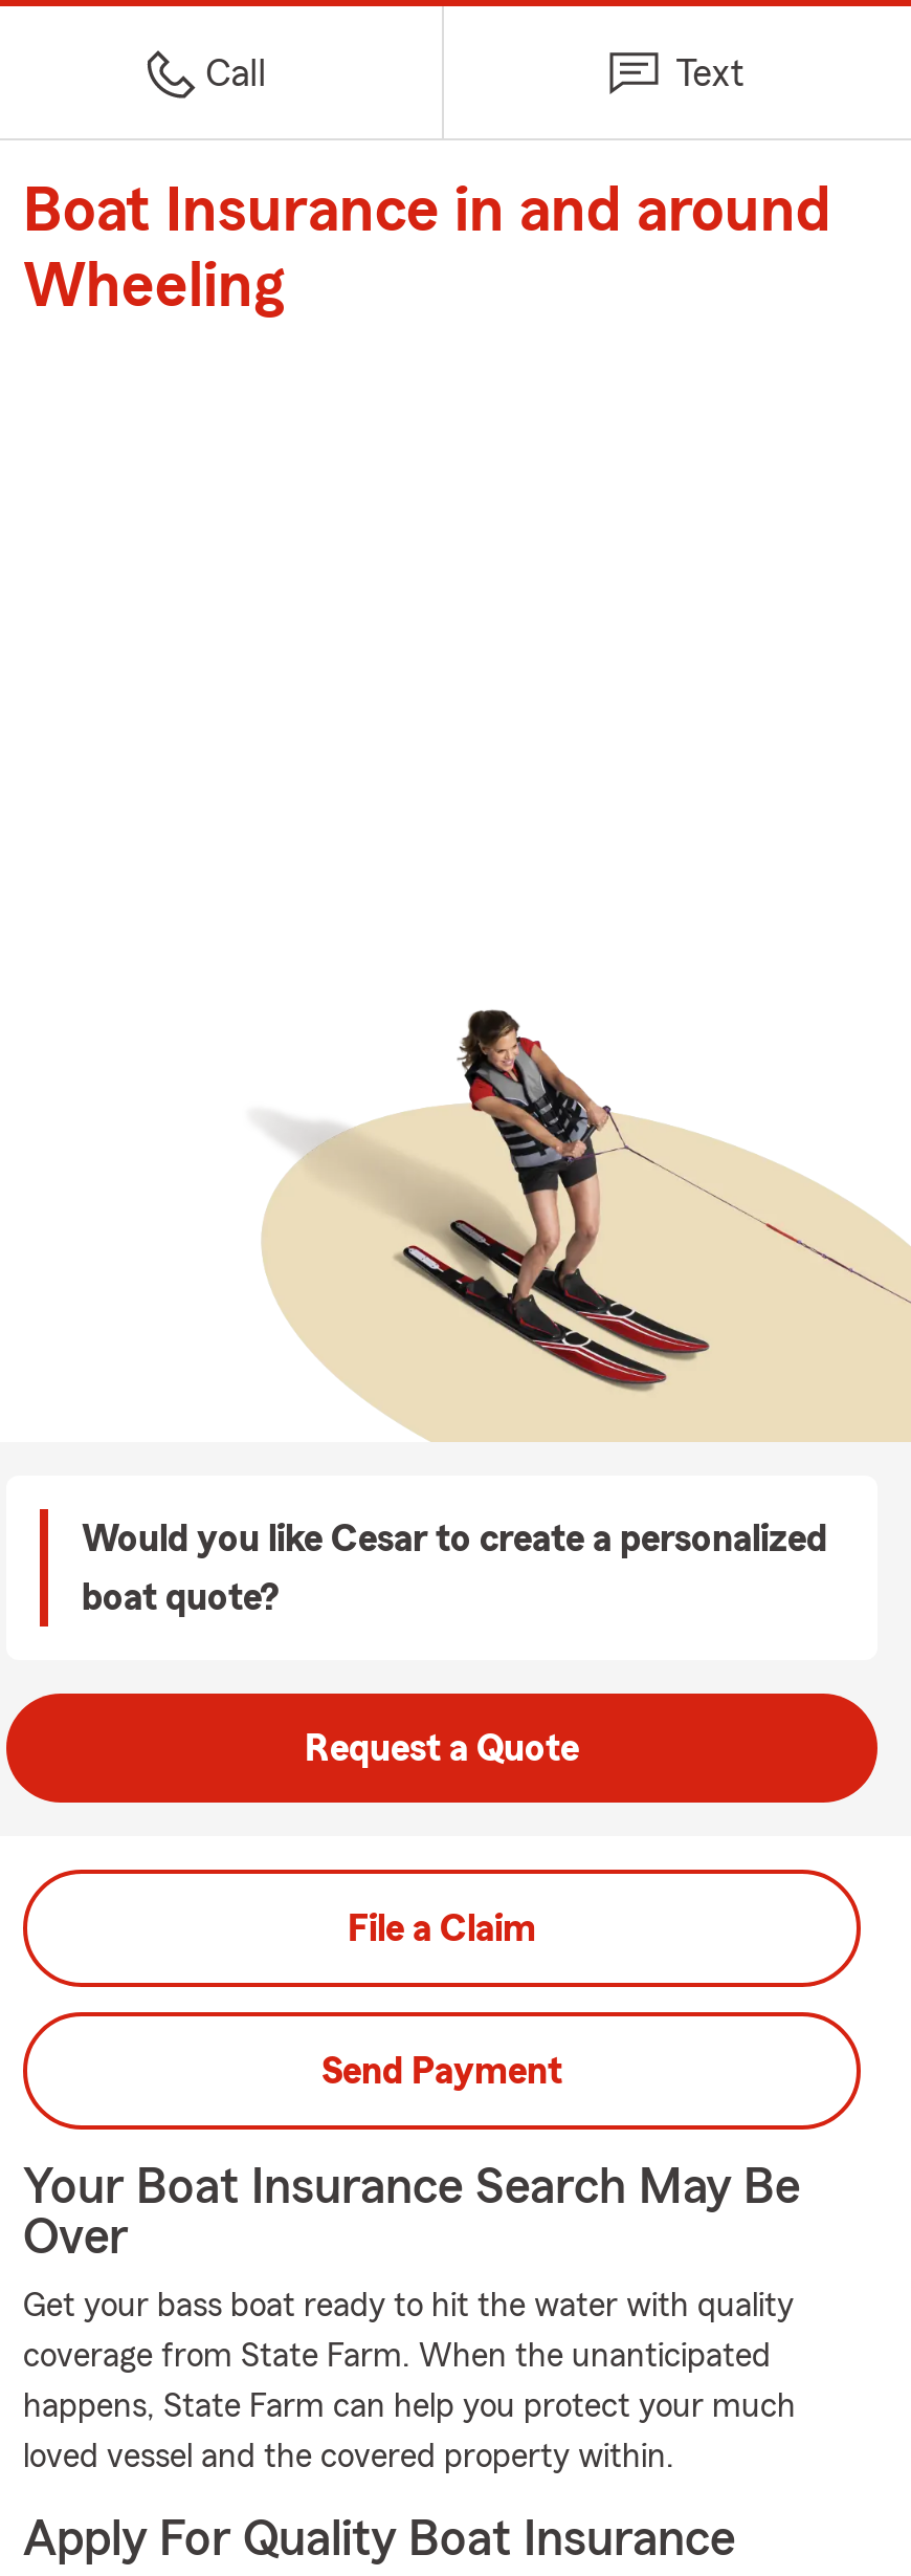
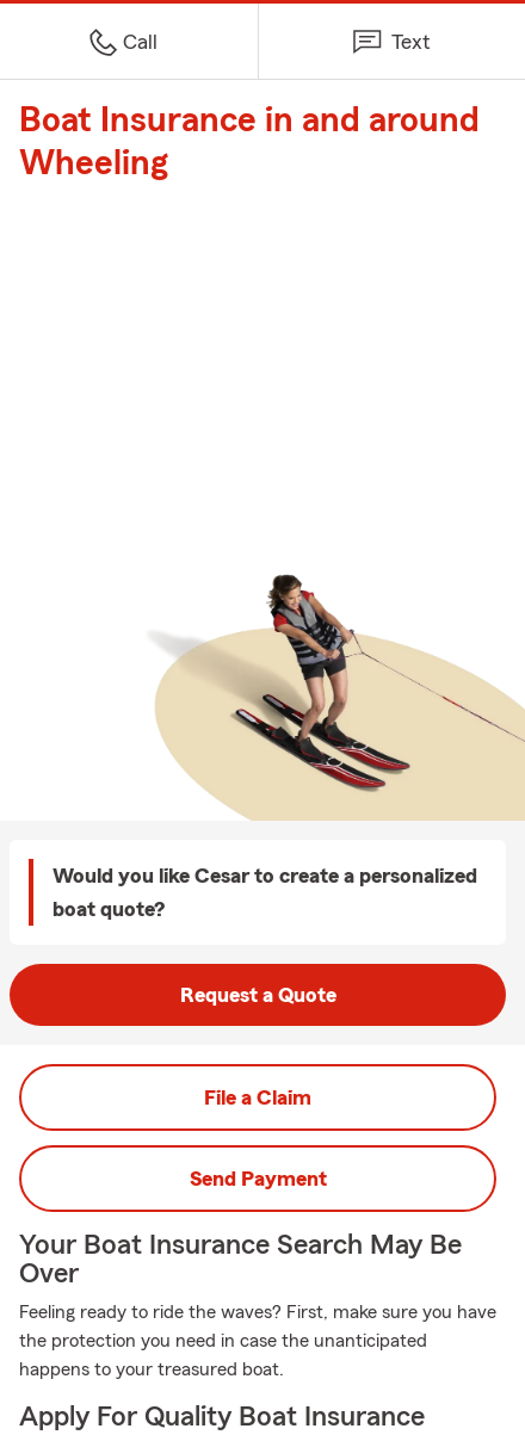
[23,2289,796,2473] Get your bass boat ready to hit the water with quality | coverage from State Farm. When the unanticipated | happens, State Farm can help you protect your much | loved vessel and the covered property within. -> [19,1303,496,1379] Feeling ready to ride the waves? First, make sure you have | the protection you need in case the unanticipated | happens to your treasured boat.

